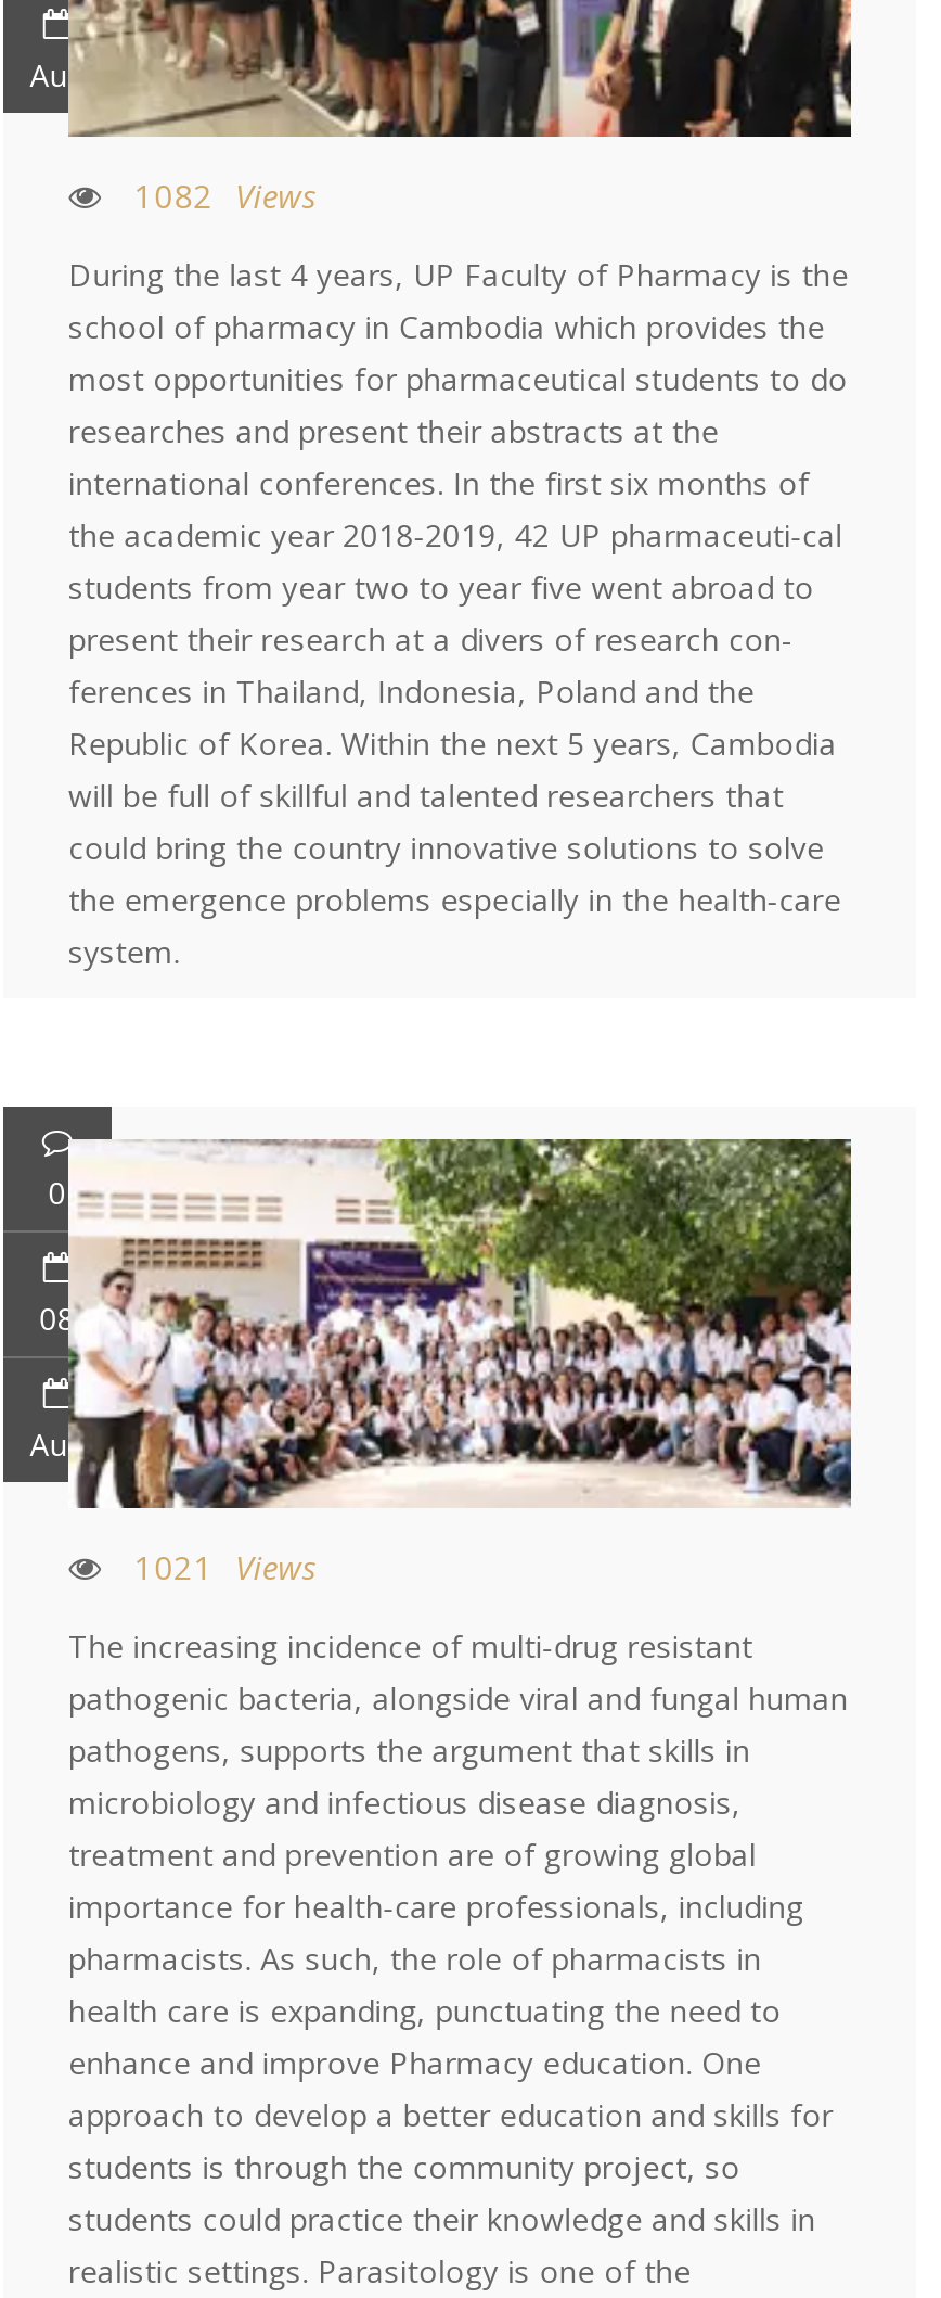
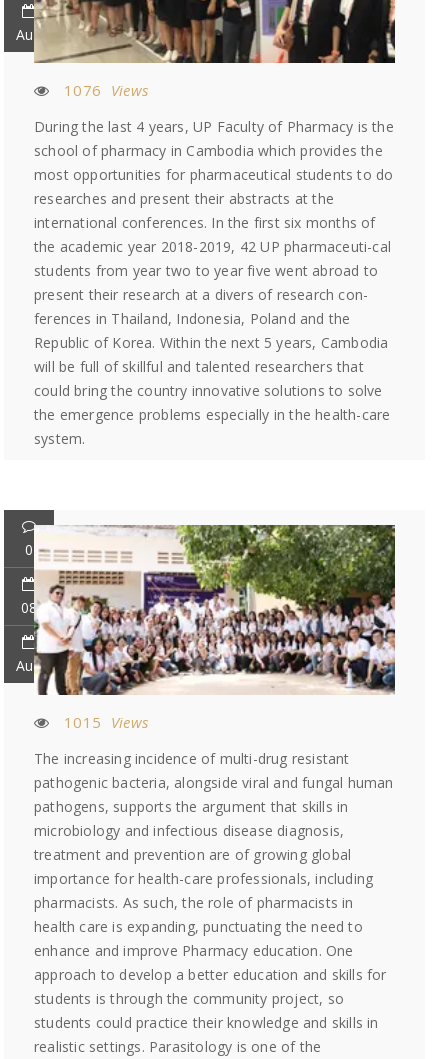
[134,174,315,218] 1082 Views -> [64,80,148,100] 1076 Views
[134,1544,315,1588] 1021 Views -> [64,712,148,732] 1015 Views

